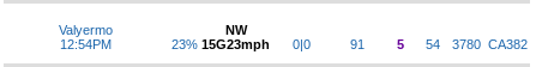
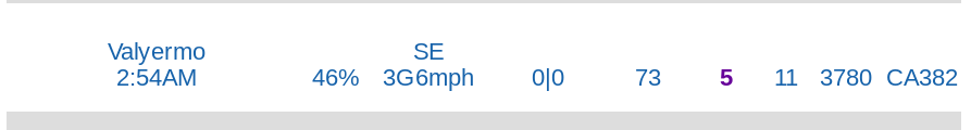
[202,23,270,51] NW | 15G23mph -> [383,38,474,90] SE | 3G6mph
[61,37,198,51] 12:54PM | 23% -> [116,64,360,90] 2:54AM | 46%
[350,37,365,51] 91 -> [635,64,661,90] 73
[397,37,528,51] 5 54 3780 CA382 -> [720,64,958,90] 5 11 3780 CA382

